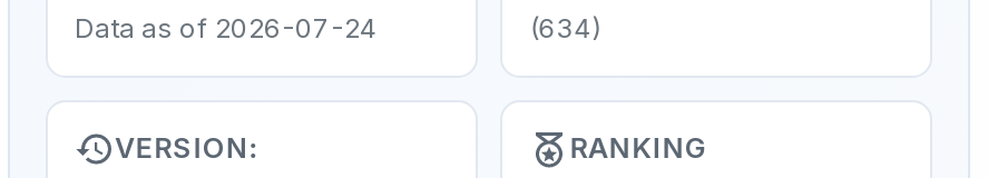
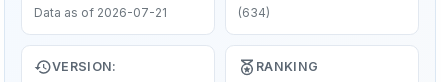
[75,10,378,44] Data as of 2026-07-24 -> [34,5,167,20] Data as of 2026-07-21

